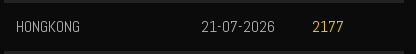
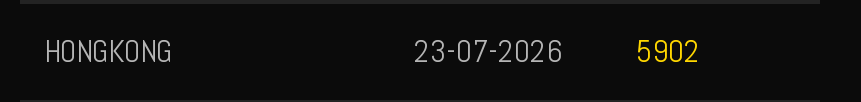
[201,16,275,36] 21-07-2026 -> [414,31,562,71] 23-07-2026
[312,17,344,37] 2177 -> [636,32,700,72] 5902

